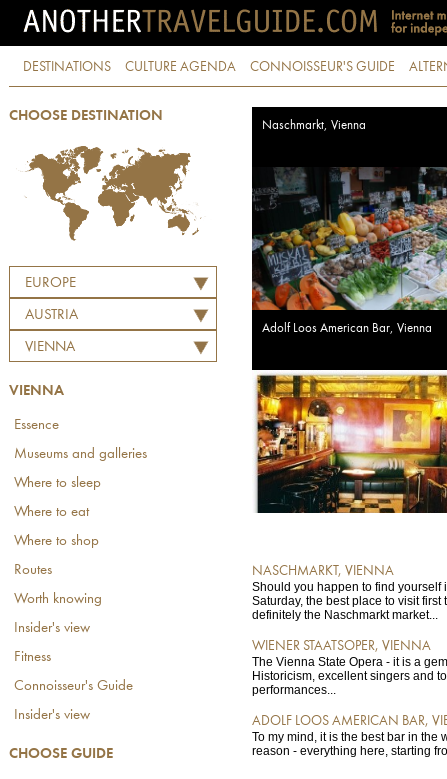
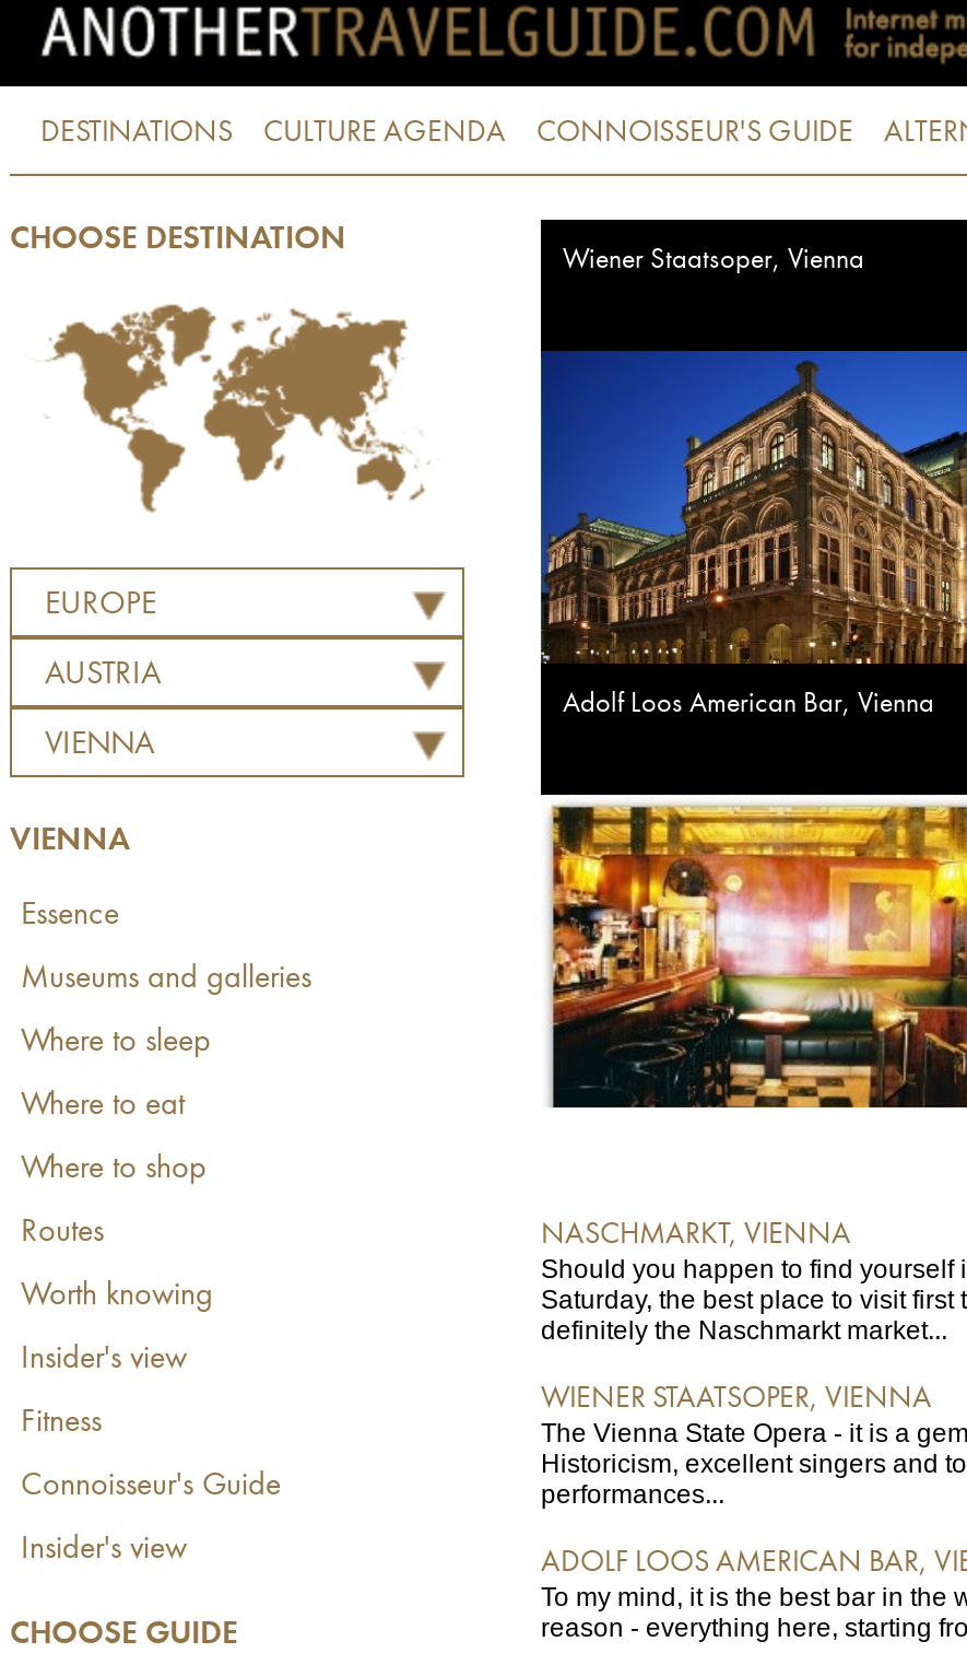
[262,119,366,132] Naschmarkt, Vienna -> [563,246,864,274] Wiener Staatsoper, Vienna
[251,167,444,311] [image] -> [539,349,960,666] [image]

